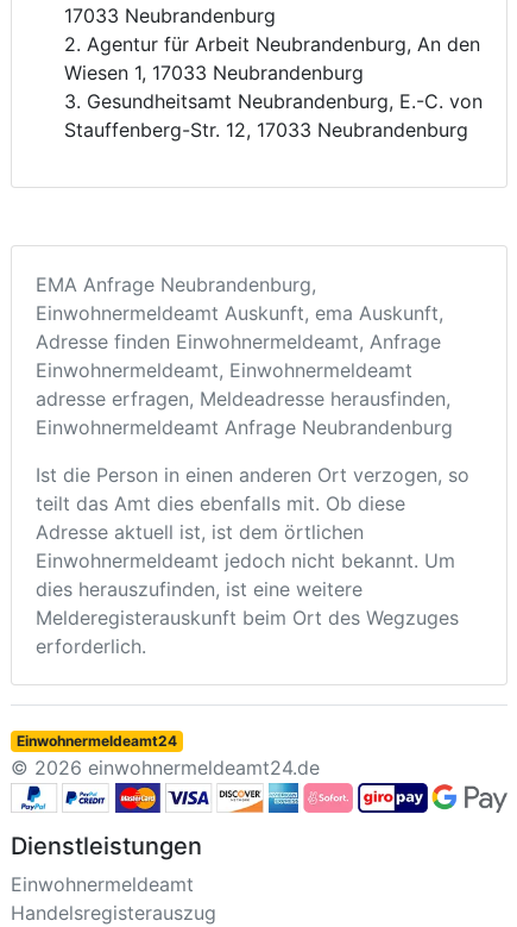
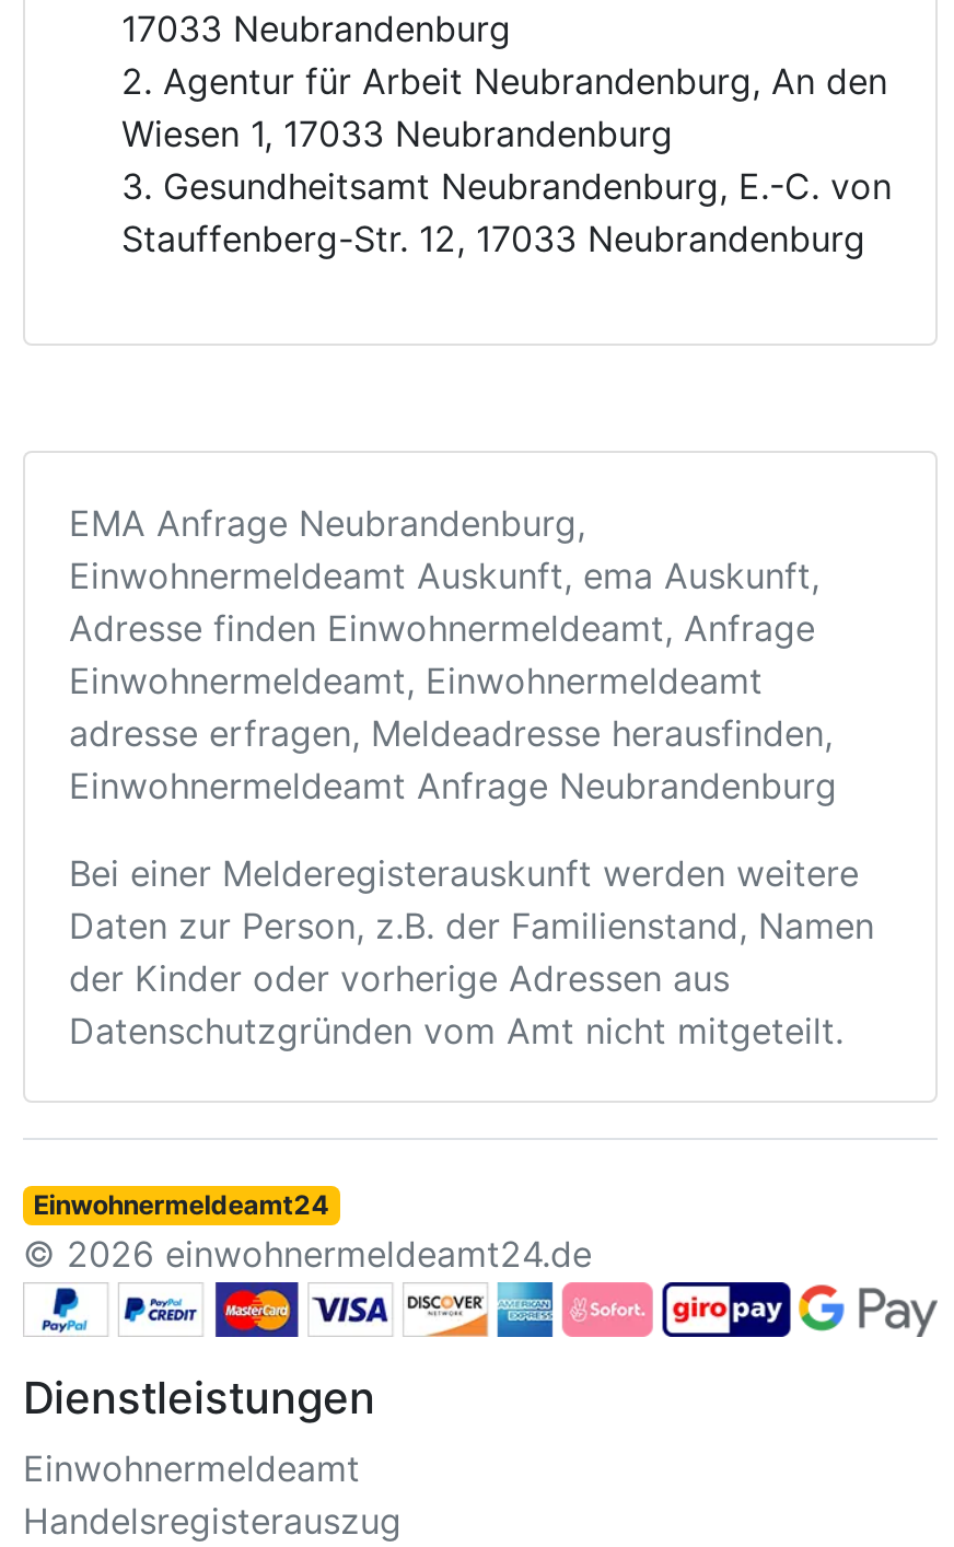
[36,463,469,658] Ist die Person in einen anderen Ort verzogen, so | teilt das Amt dies ebenfalls mit. Ob diese | Adresse aktuell ist, ist dem örtlichen | Einwohnermeldeamt jedoch nicht bekannt. Um | dies herauszufinden, ist eine weitere | Melderegisterauskunft beim Ort des Wegzuges | erforderlich. -> [69,851,874,1052] Bei einer Melderegisterauskunft werden weitere | Daten zur Person, z.B. der Familienstand, Namen | der Kinder oder vorherige Adressen aus | Datenschutzgründen vom Amt nicht mitgeteilt.

